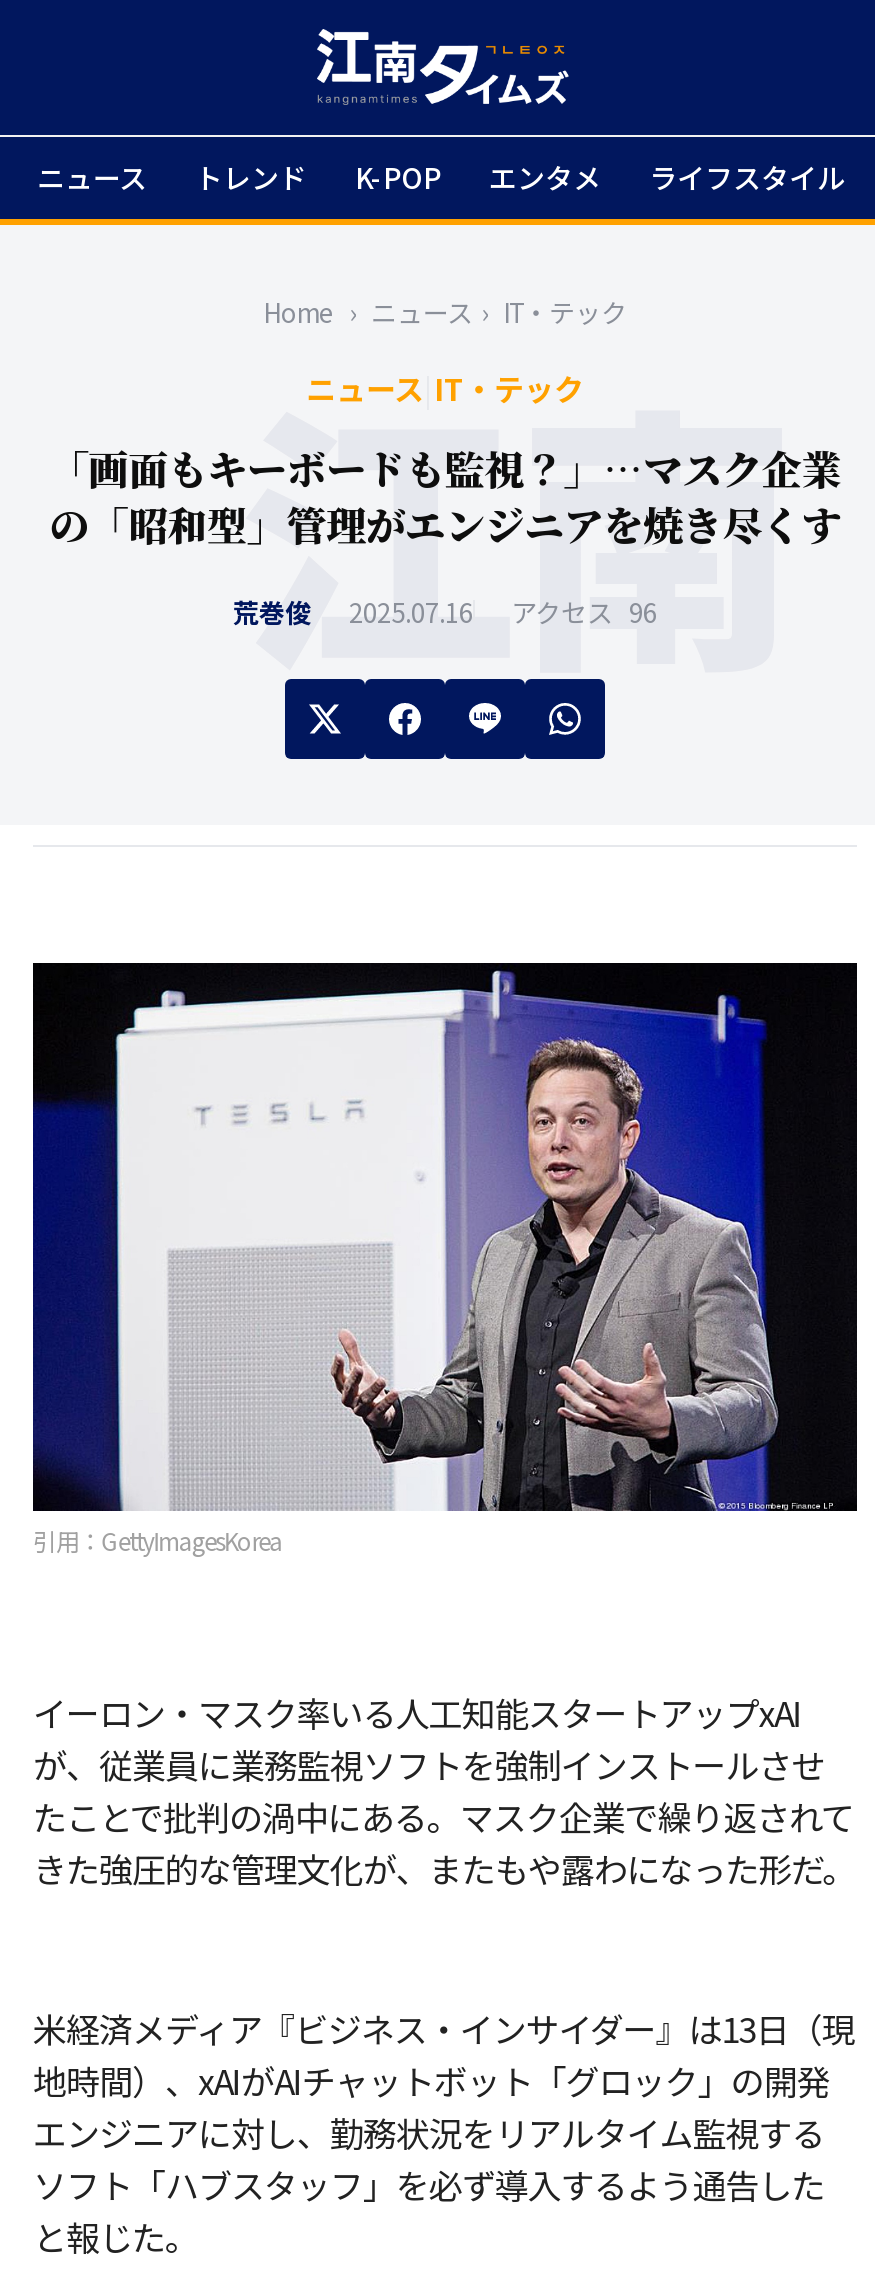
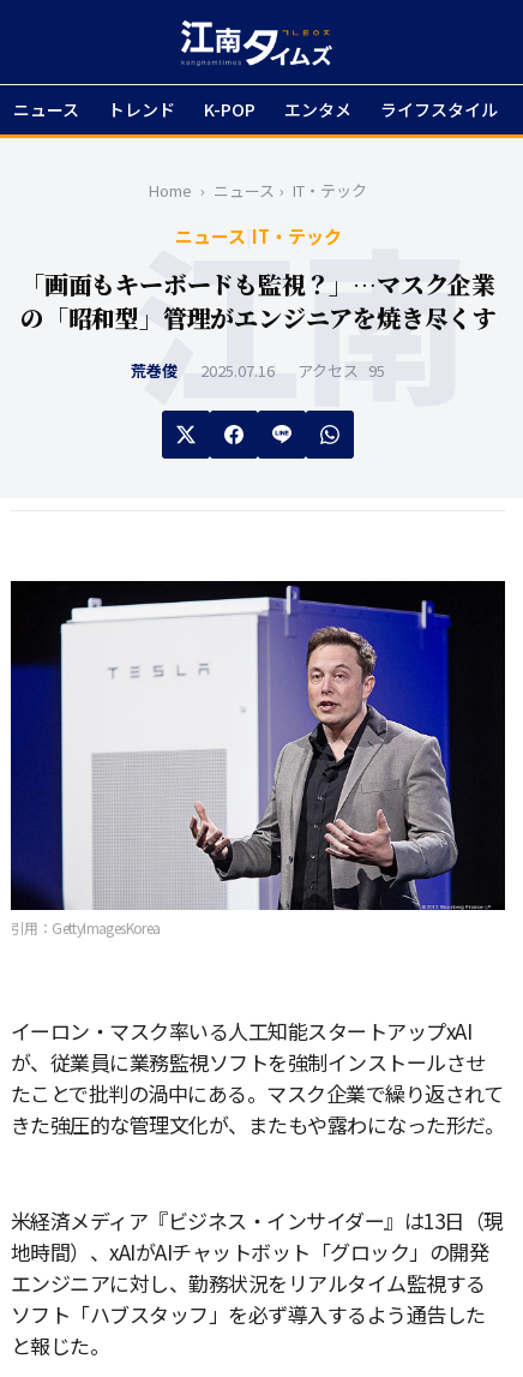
[233,592,657,630] 荒巻俊 2025.07.16 アクセス 96 -> [131,358,385,381] 荒巻俊 2025.07.16 アクセス 95

